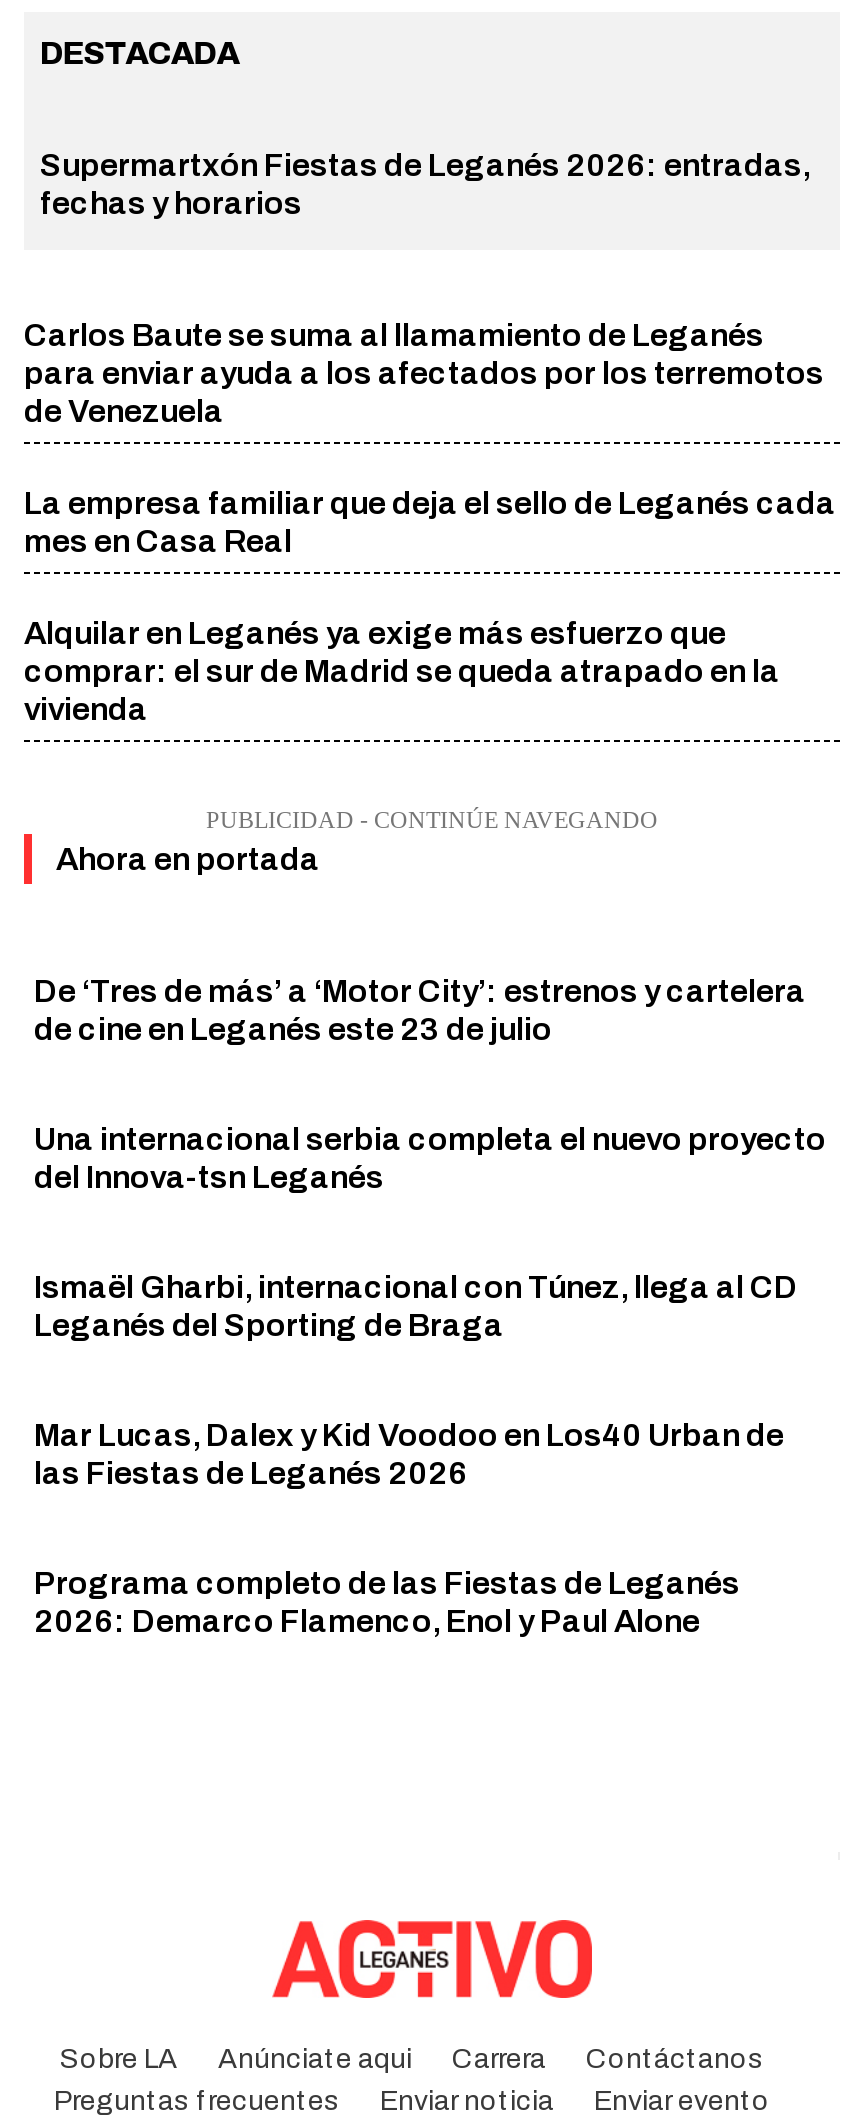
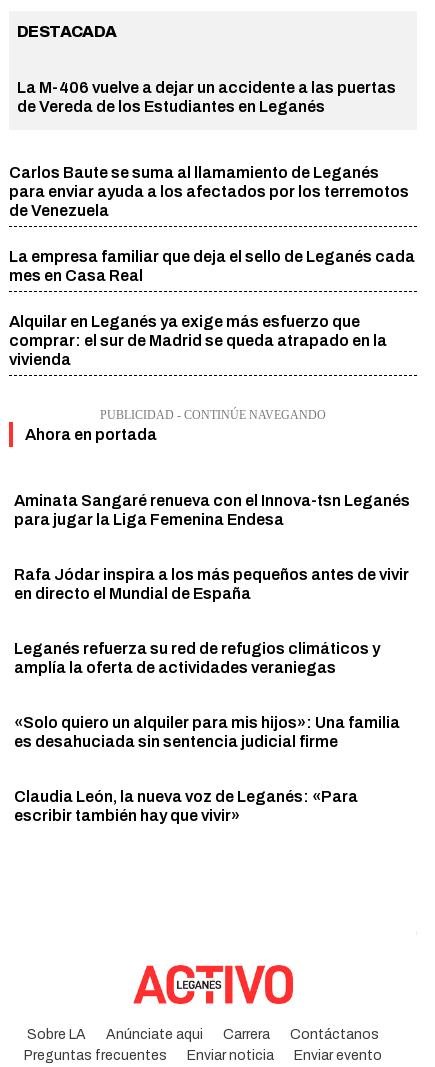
[40,147,810,219] Supermartxón Fiestas de Leganés 2026: entradas, | fechas y horarios -> [17,78,396,114] La M-406 vuelve a dejar un accidente a las puertas | de Vereda de los Estudiantes en Leganés
[34,973,806,1045] De ‘Tres de más’ a ‘Motor City’: estrenos y cartelera | de cine en Leganés este 23 de julio -> [14,491,410,527] Aminata Sangaré renueva con el Innova-tsn Leganés | para jugar la Liga Femenina Endesa
[34,1121,826,1193] Una internacional serbia completa el nuevo proyecto | del Innova-tsn Leganés -> [14,565,409,601] Rafa Jódar inspira a los más pequeños antes de vivir | en directo el Mundial de España
[34,1269,798,1341] Ismaël Gharbi, internacional con Túnez, llega al CD | Leganés del Sporting de Braga -> [14,639,380,675] Leganés refuerza su red de refugios climáticos y | amplía la oferta de actividades veraniegas
[34,1417,784,1489] Mar Lucas, Dalex y Kid Voodoo en Los40 Urban de | las Fiestas de Leganés 2026 -> [14,713,400,749] «Solo quiero un alquiler para mis hijos»: Una familia | es desahuciada sin sentencia judicial firme
[34,1565,740,1637] Programa completo de las Fiestas de Leganés | 2026: Demarco Flamenco, Enol y Paul Alone -> [14,787,358,823] Claudia León, la nueva voz de Leganés: «Para | escribir también hay que vivir»

